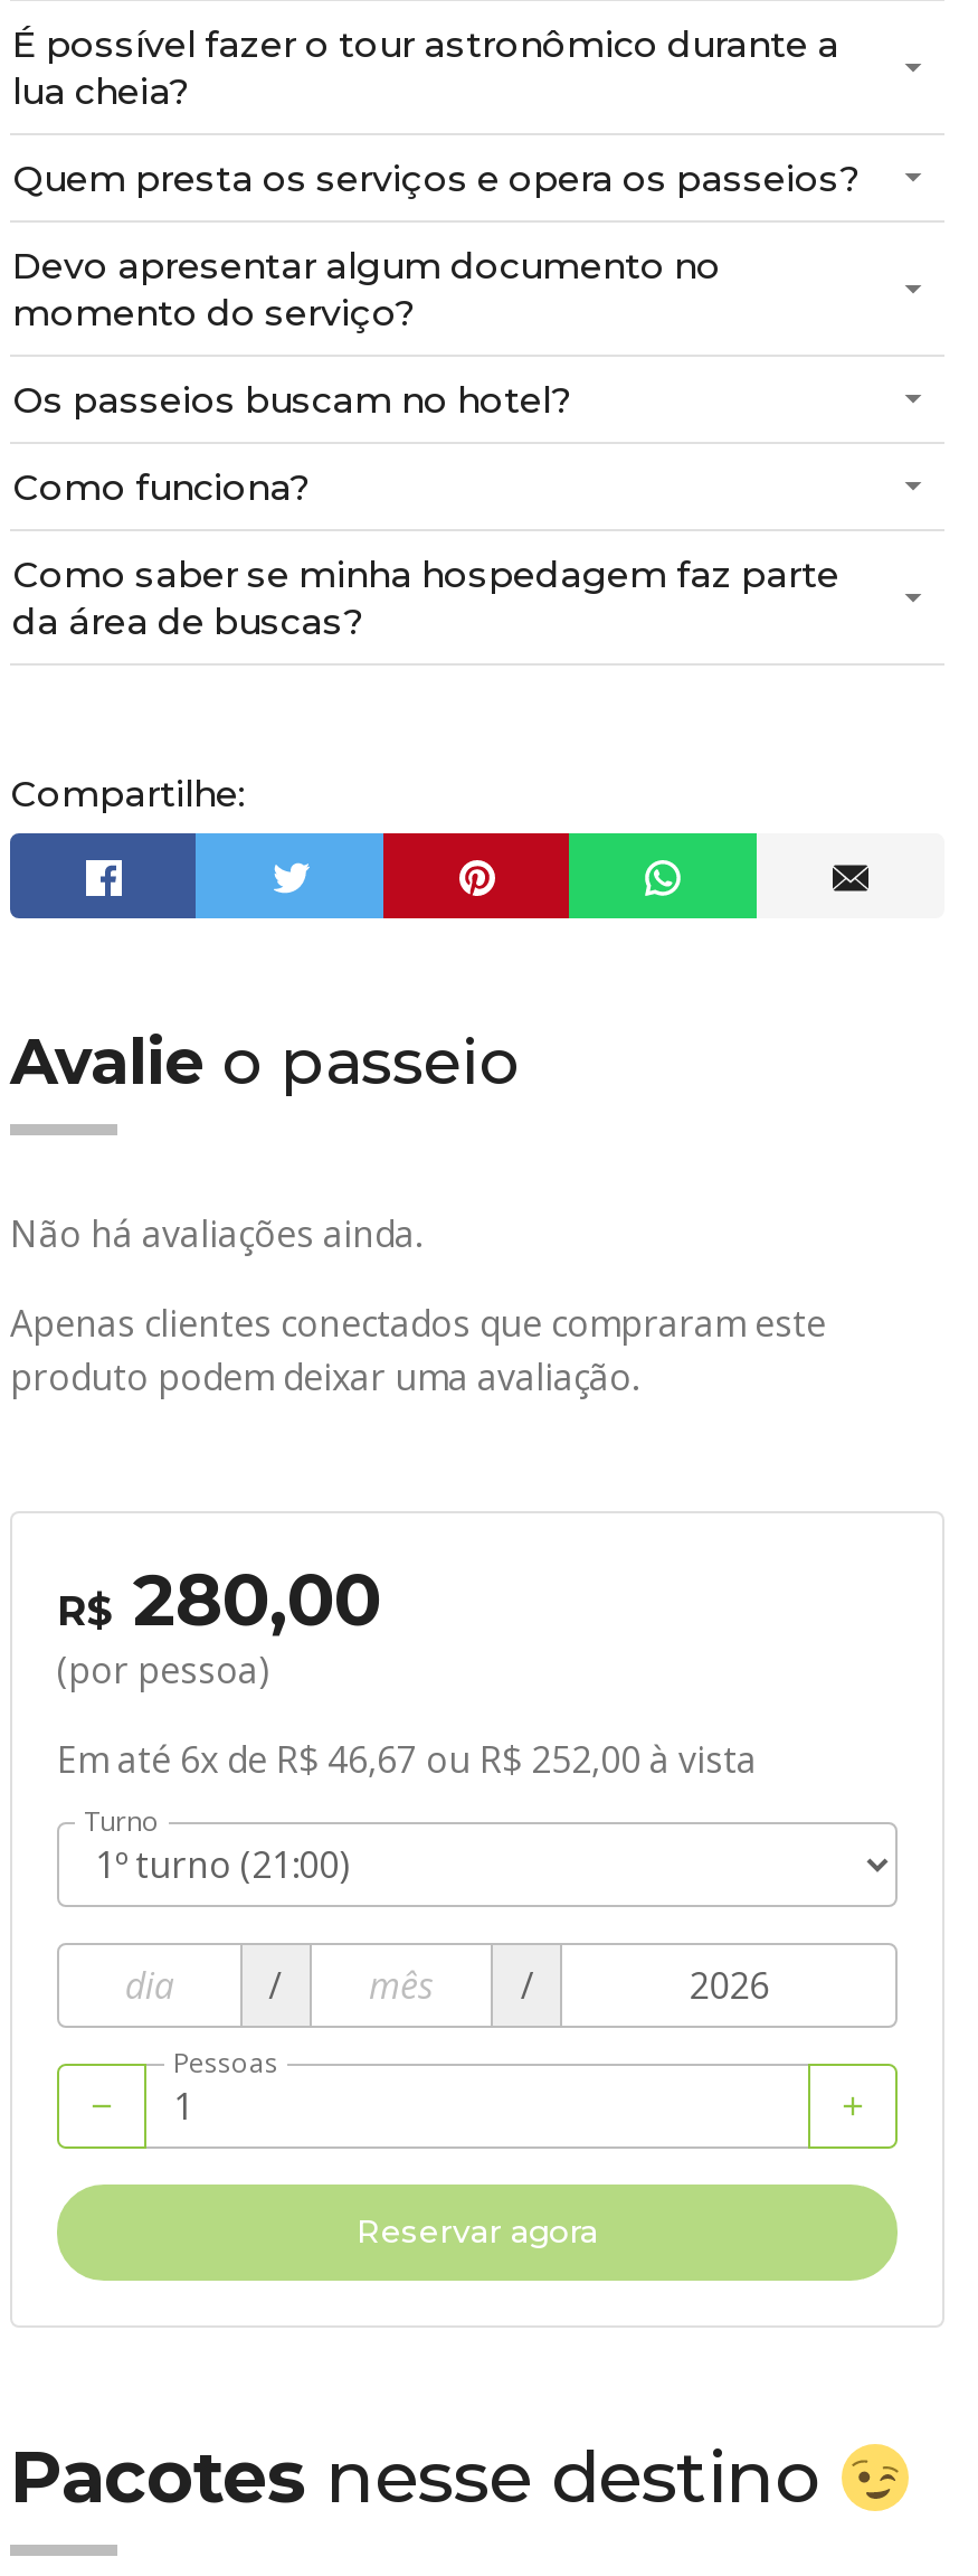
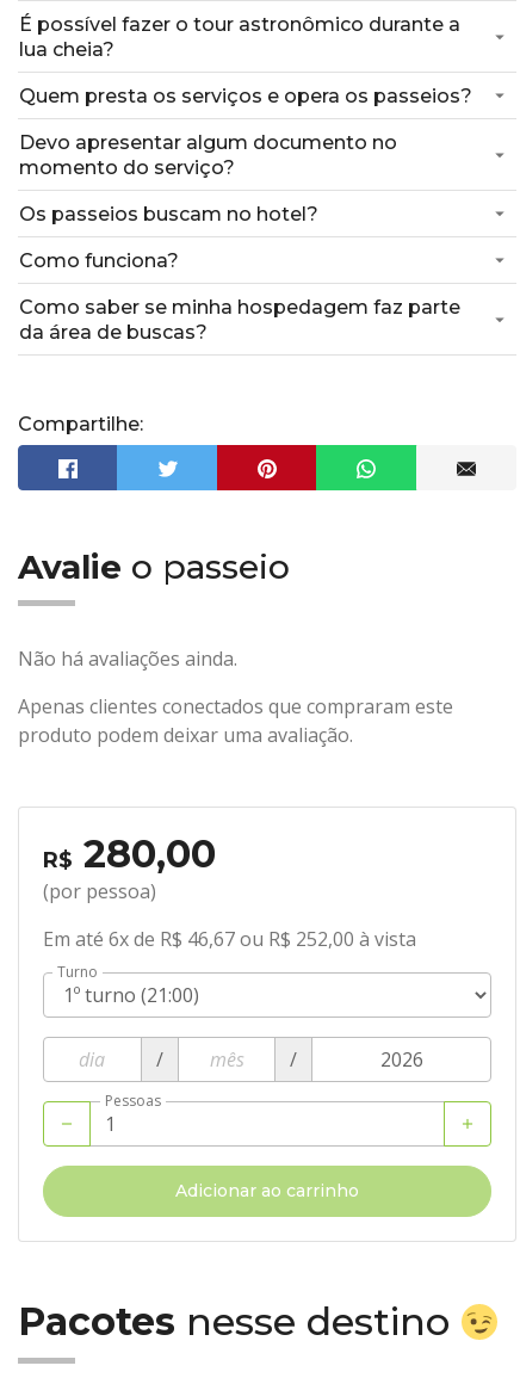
[357,2211,598,2252] Reservar agora -> [175,1180,359,1201] Adicionar ao carrinho

